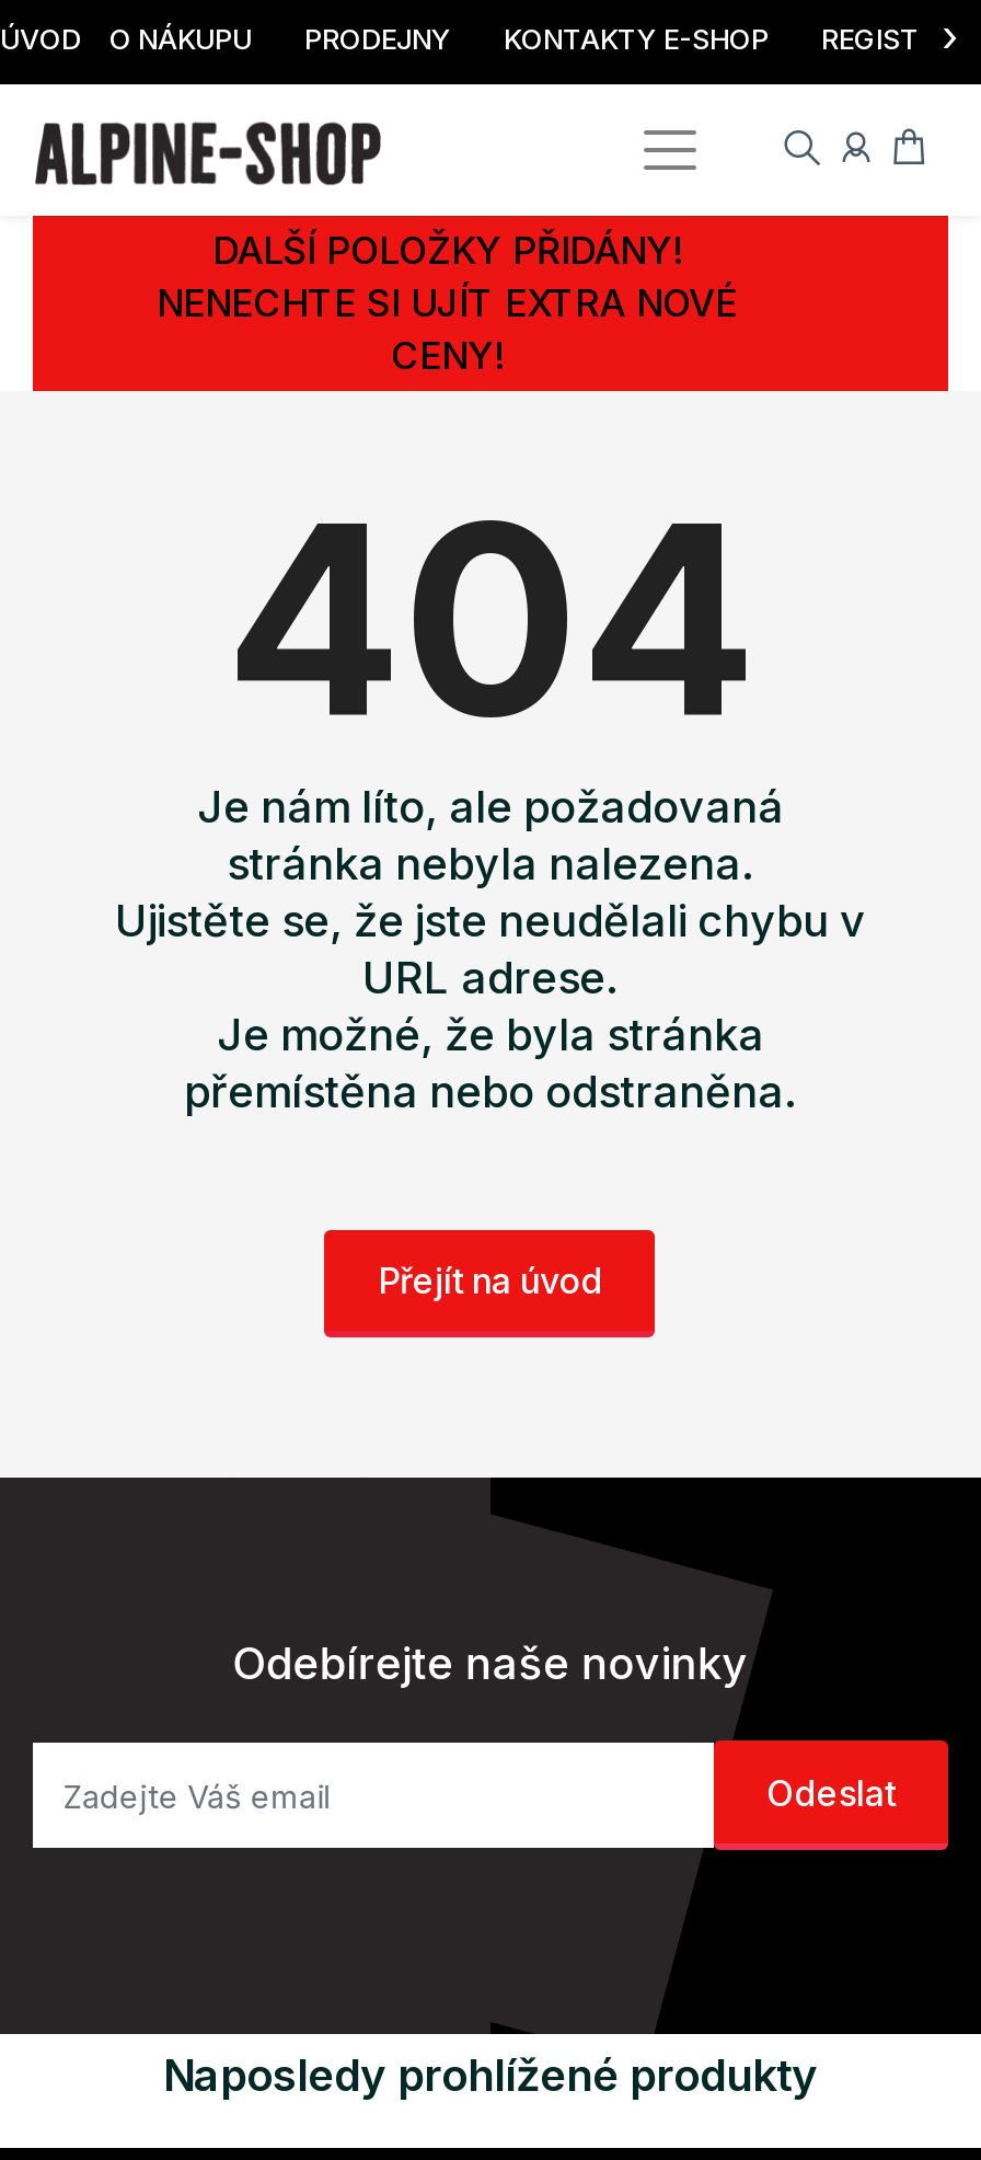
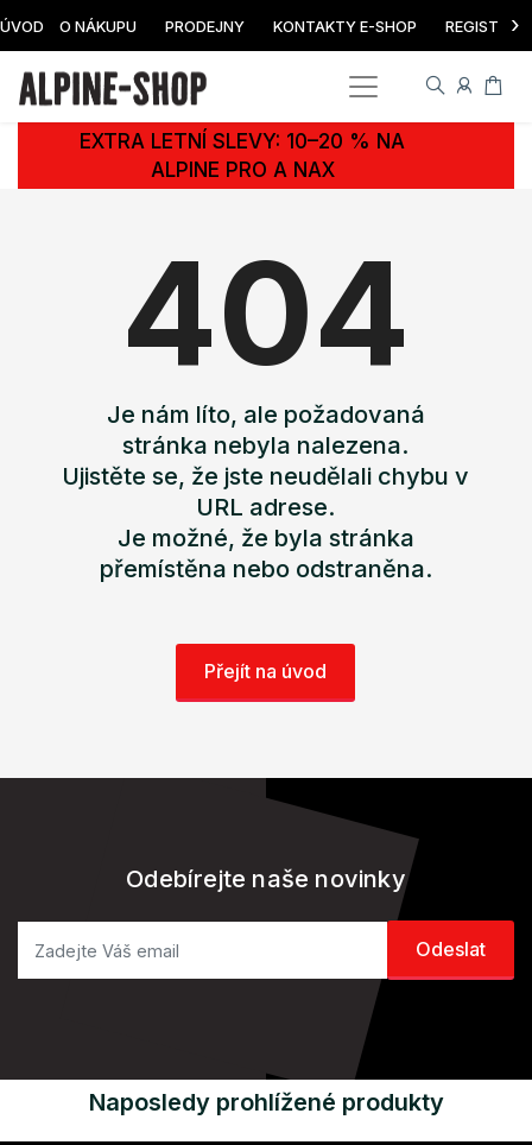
[157,229,737,378] DALŠÍ POLOŽKY PŘIDÁNY! | NENECHTE SI UJÍT EXTRA NOVÉ | CENY! -> [80,129,405,182] EXTRA LETNÍ SLEVY: 10–20 % NA | ALPINE PRO A NAX

